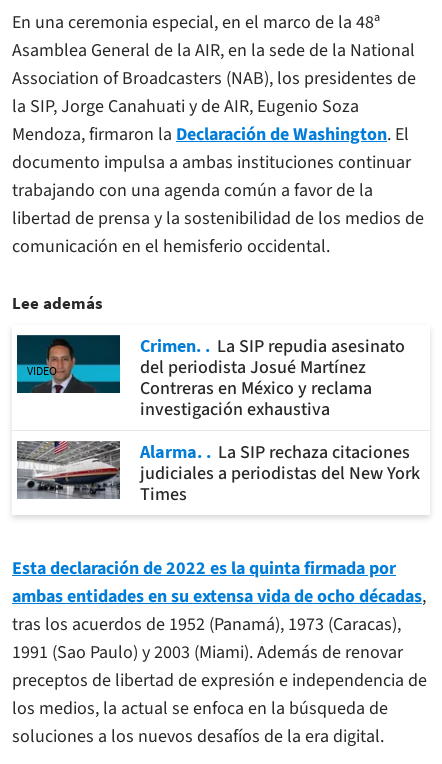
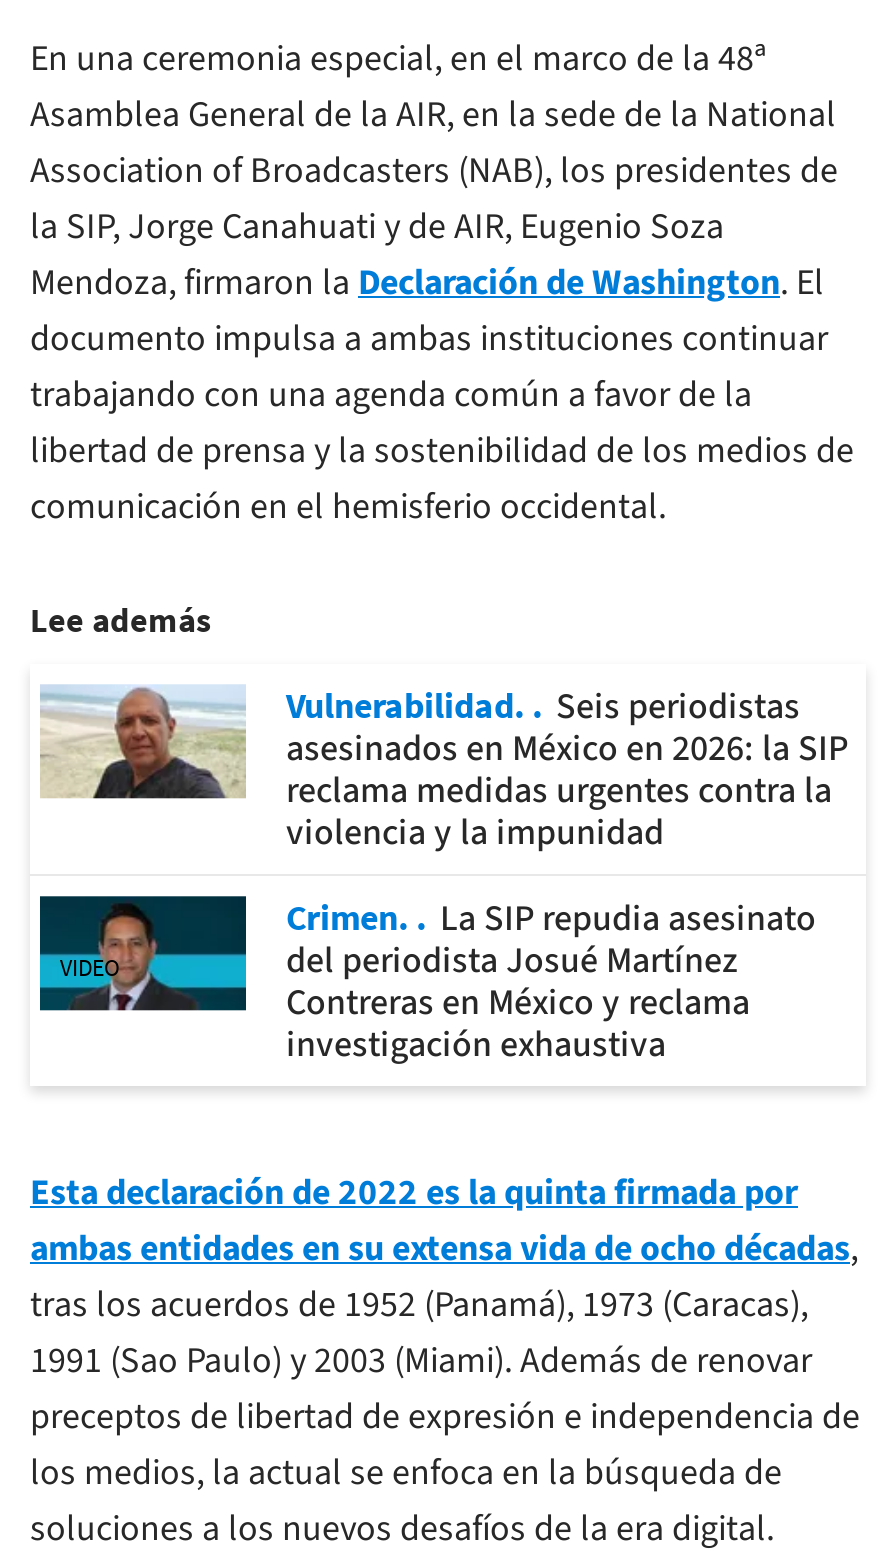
none -> [38,682,848,858] [image] | Vulnerabilidad. Seis periodistas | asesinados en México en 2026: la SIP | reclama medidas urgentes contra la | violencia y la impunidad
moved [27,334,405,422] -> [60,894,816,1070]: [image] | VIDEO | Crimen. La SIP repudia asesinato | del periodista Josué Martínez | Contreras en México y reclama | investigación exhaustiva
[16,440,420,507] [image] | Alarma. La SIP rechaza citaciones | judiciales a periodistas del New York | Times -> none

